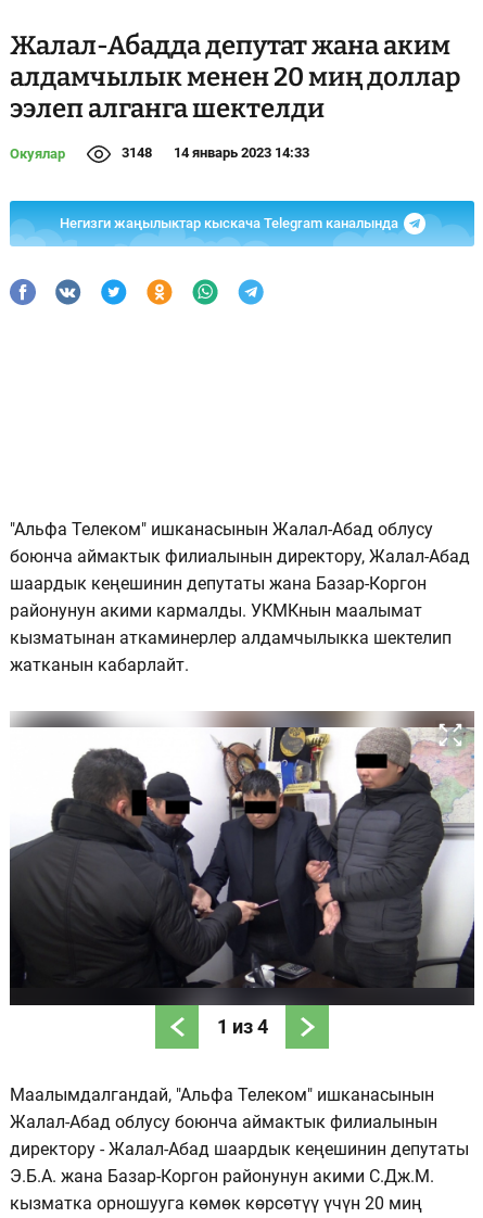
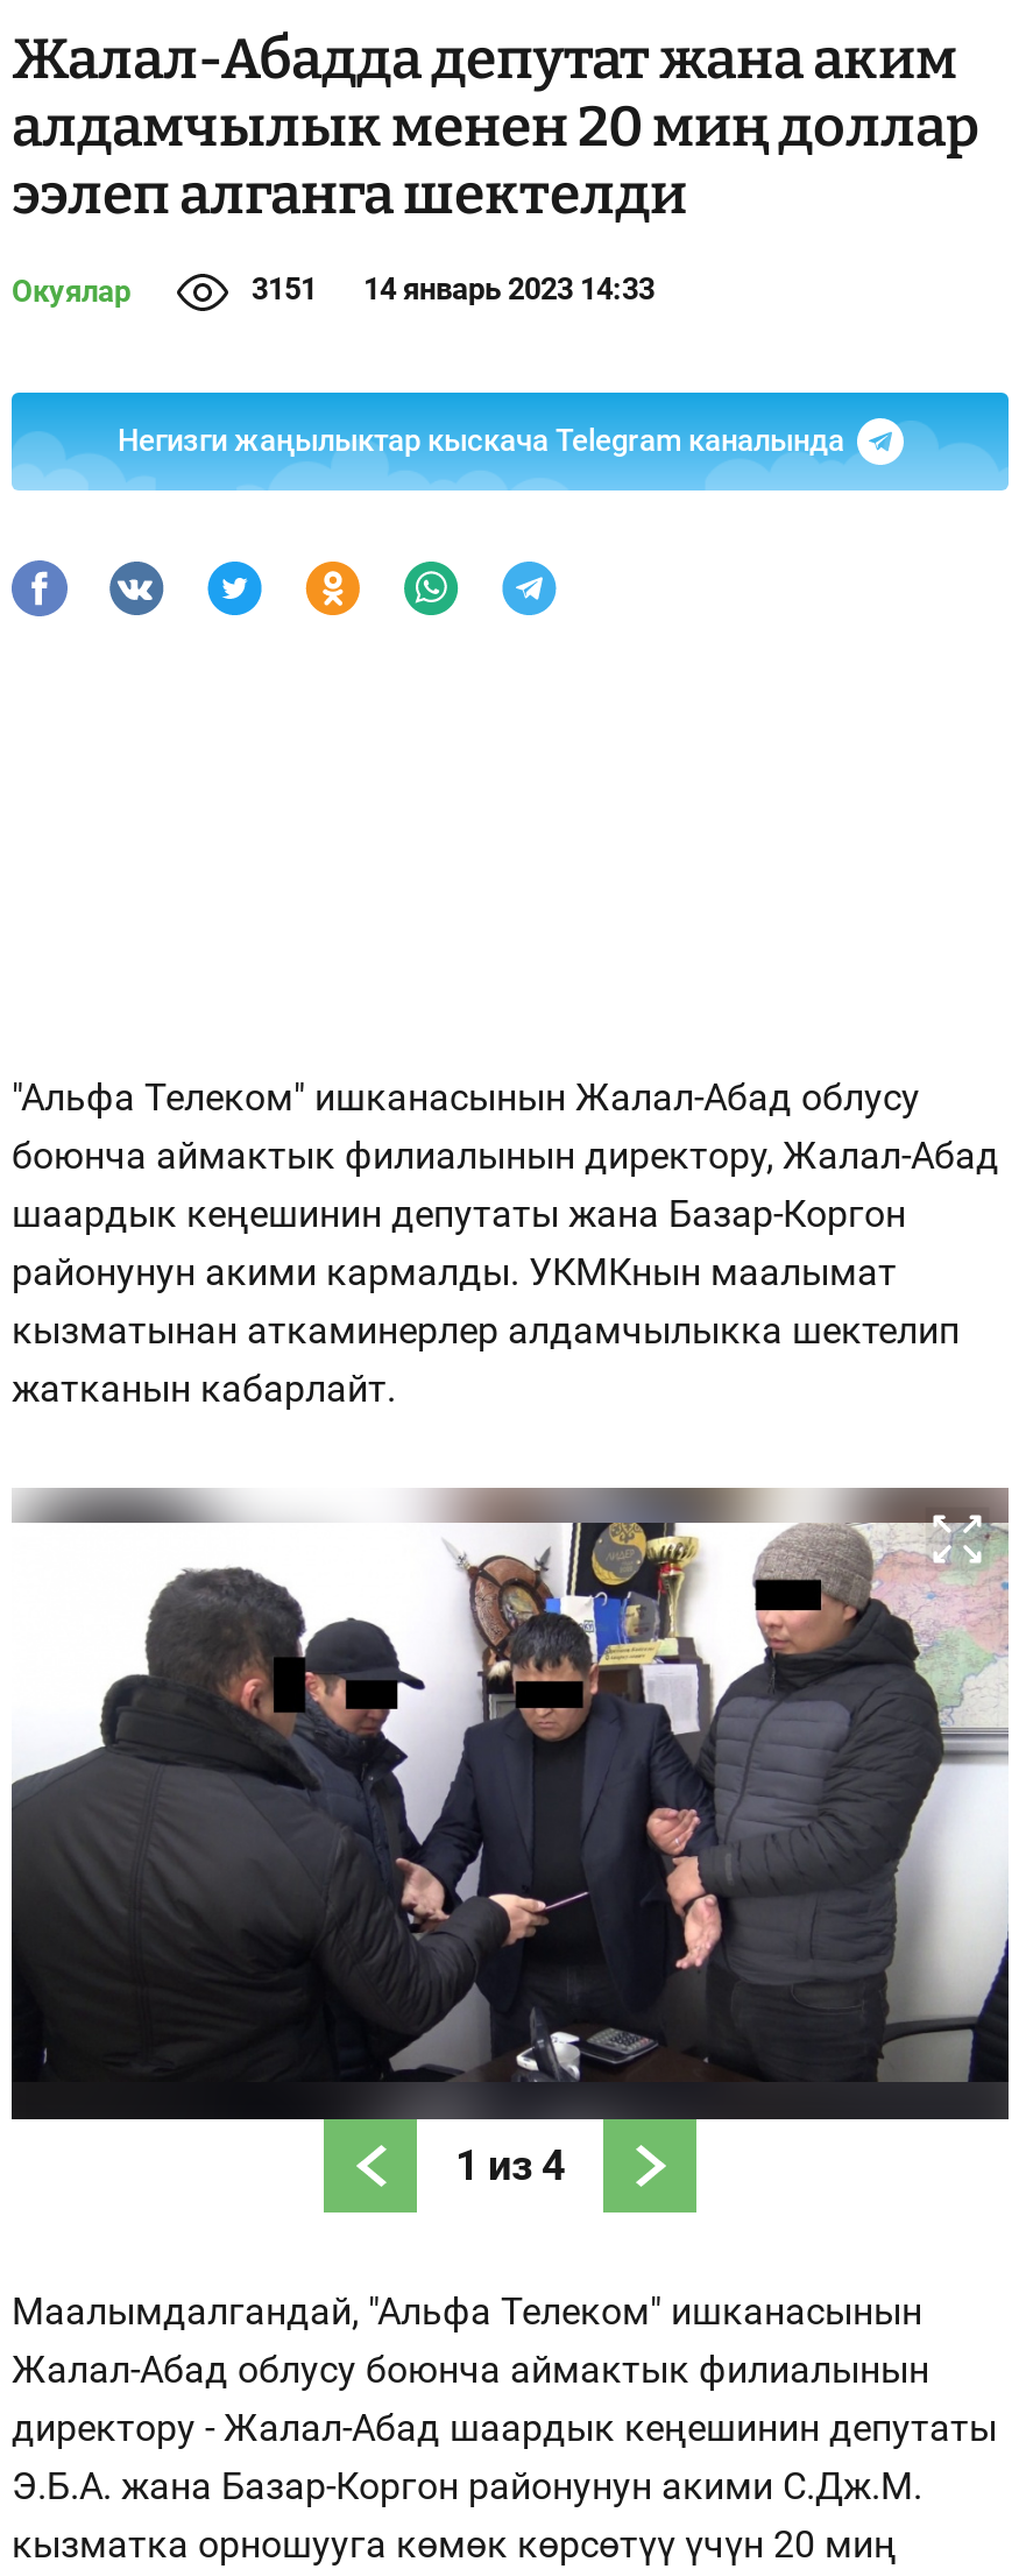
[122,144,309,161] 3148 14 январь 2023 14:33 -> [252,271,654,306] 3151 14 январь 2023 14:33

